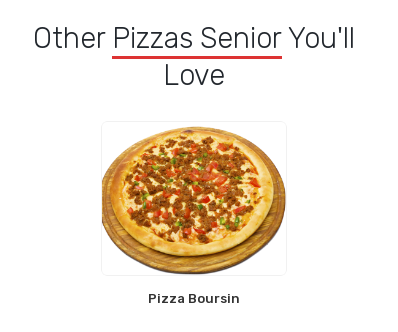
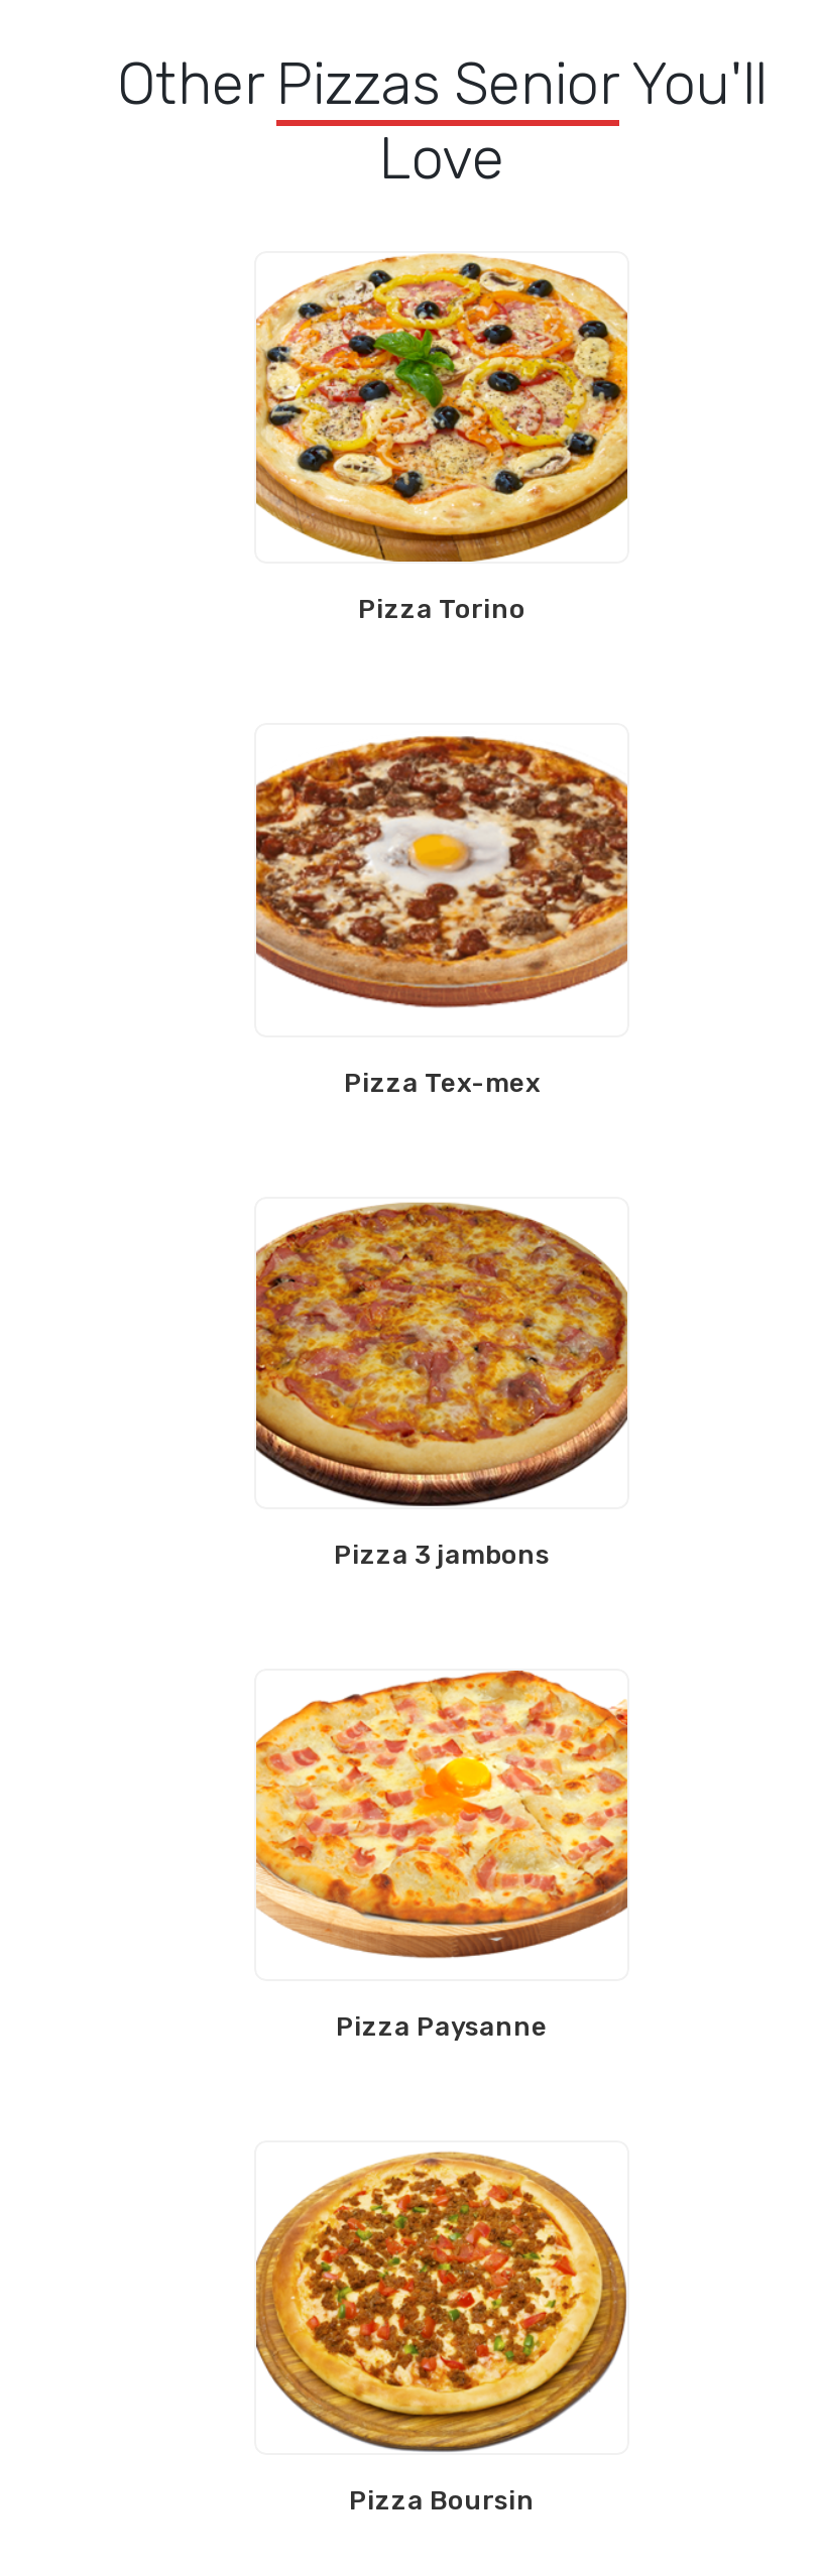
none -> [254,251,629,625] [image] | Pizza Torino
none -> [254,735,629,1097] [image] | Pizza Tex-mex
none -> [254,1201,629,1570] [image] | Pizza 3 jambons
none -> [254,1669,629,2042] [image] | Pizza Paysanne

